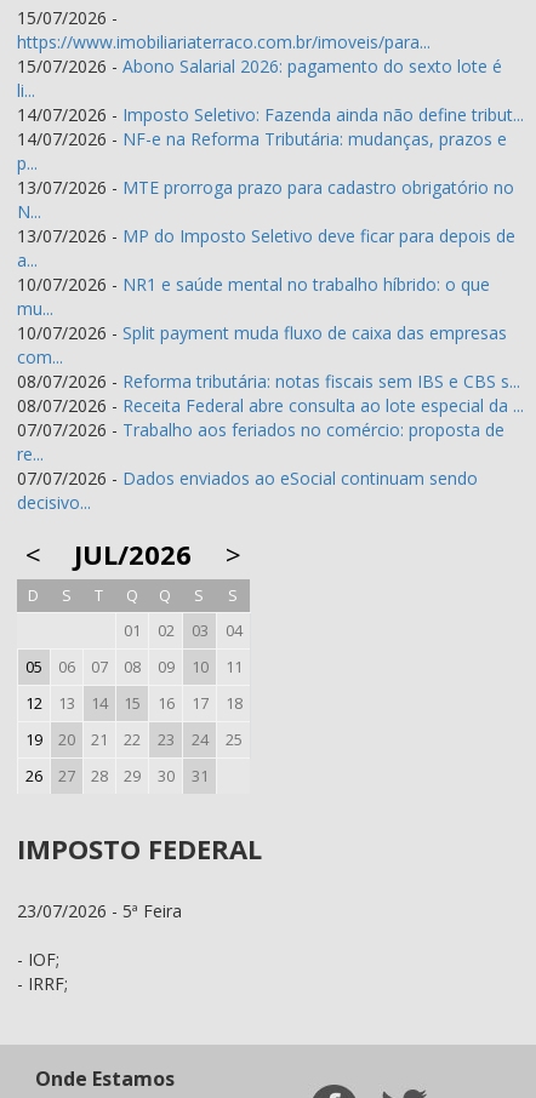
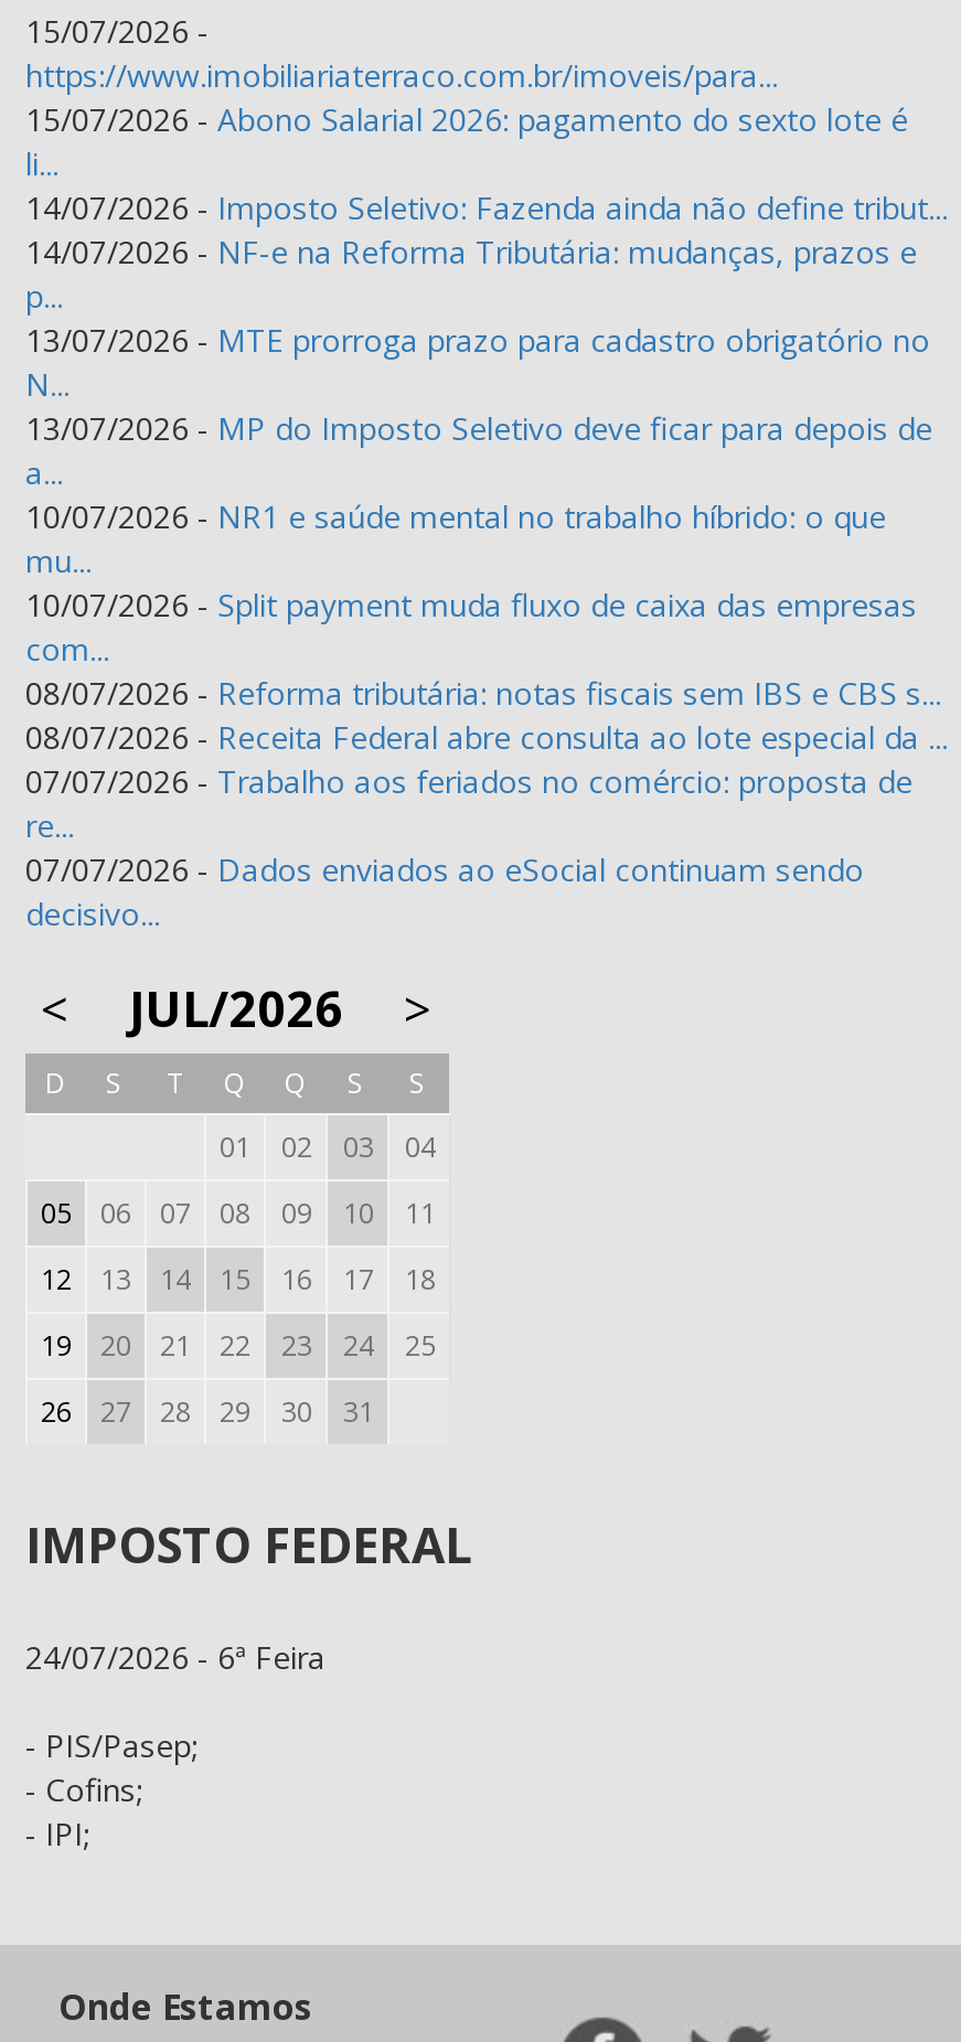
[17,899,182,922] 23/07/2026 - 5ª Feira -> [25,1636,325,1678] 24/07/2026 - 6ª Feira
[17,948,68,995] - IOF; | - IRRF; -> [25,1724,197,1854] - PIS/Pasep; | - Cofins; | - IPI;

